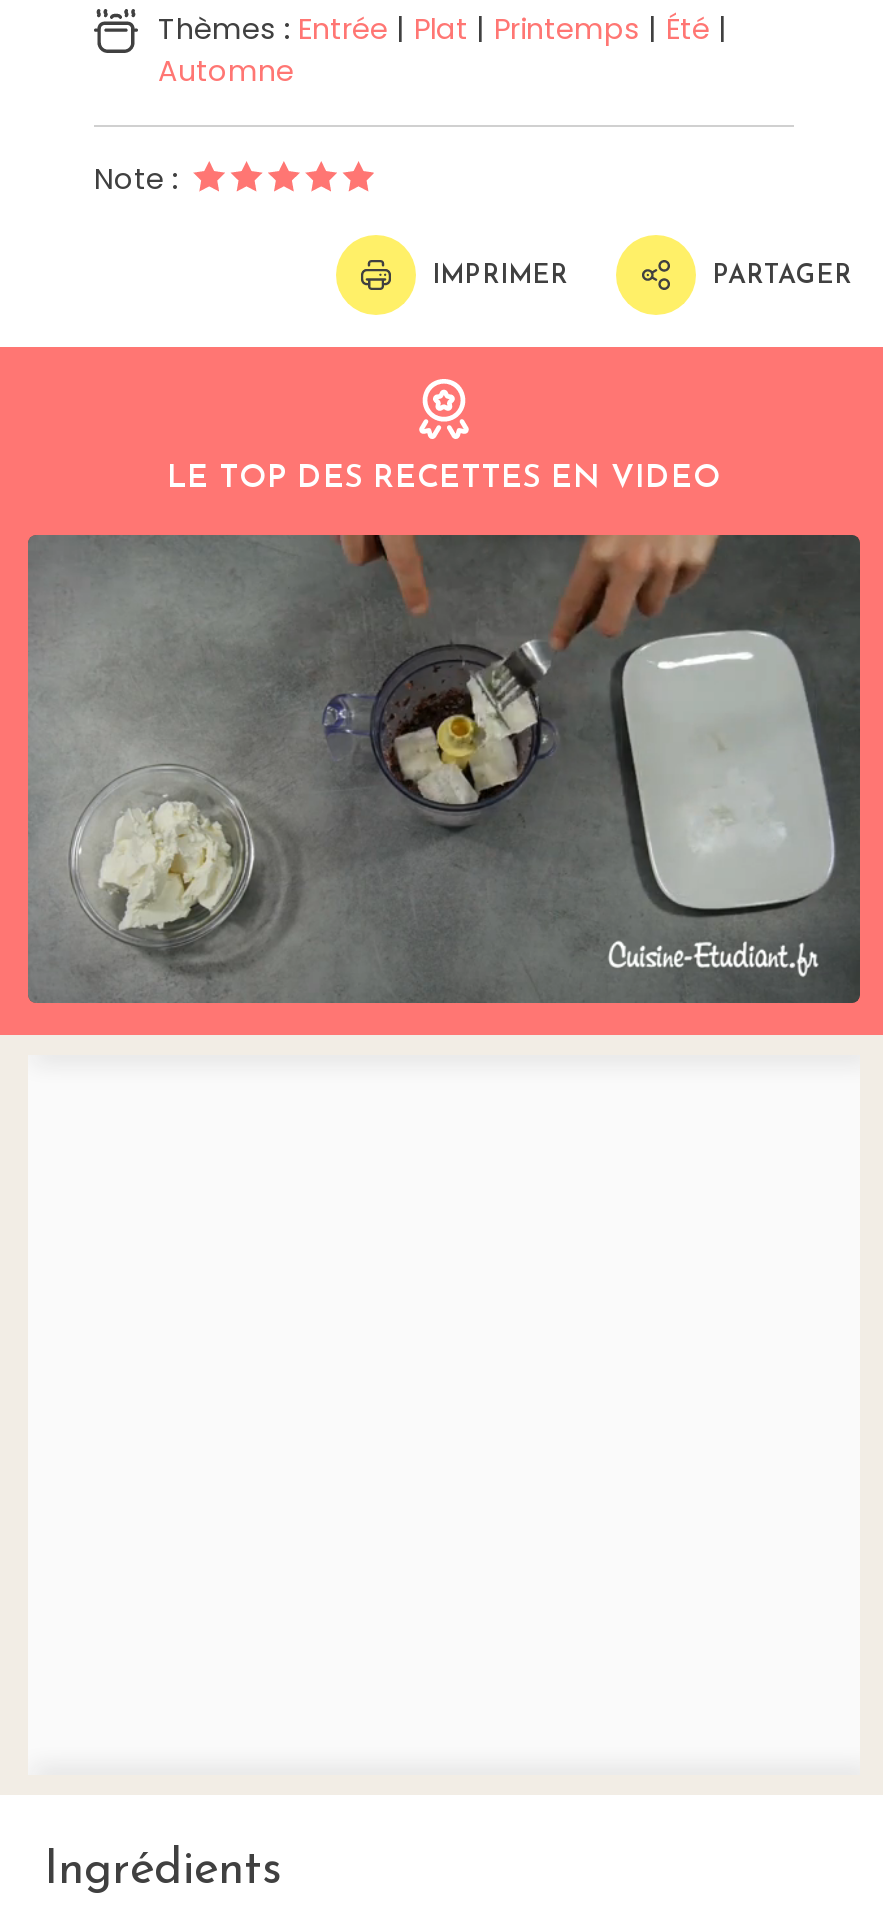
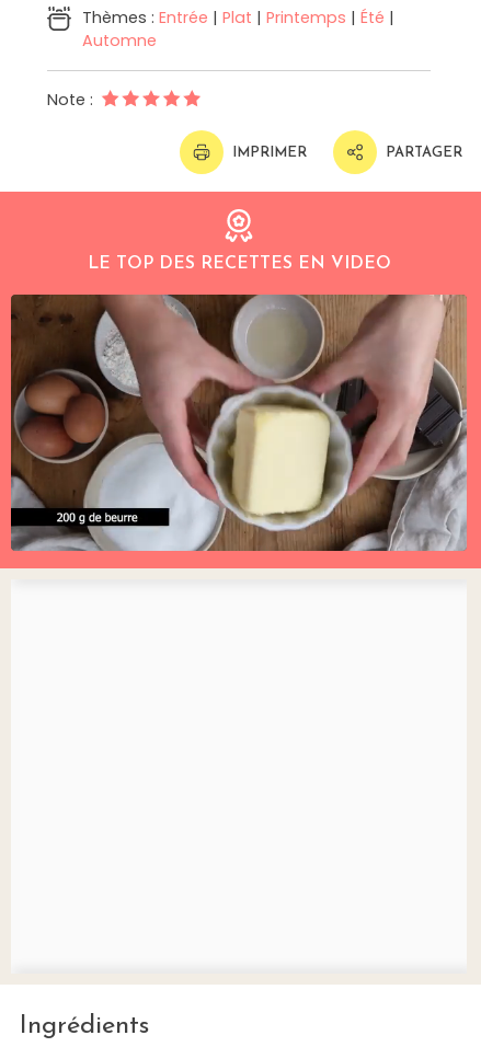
[26,533,862,1005] [image] -> [10,294,468,552] [image]

